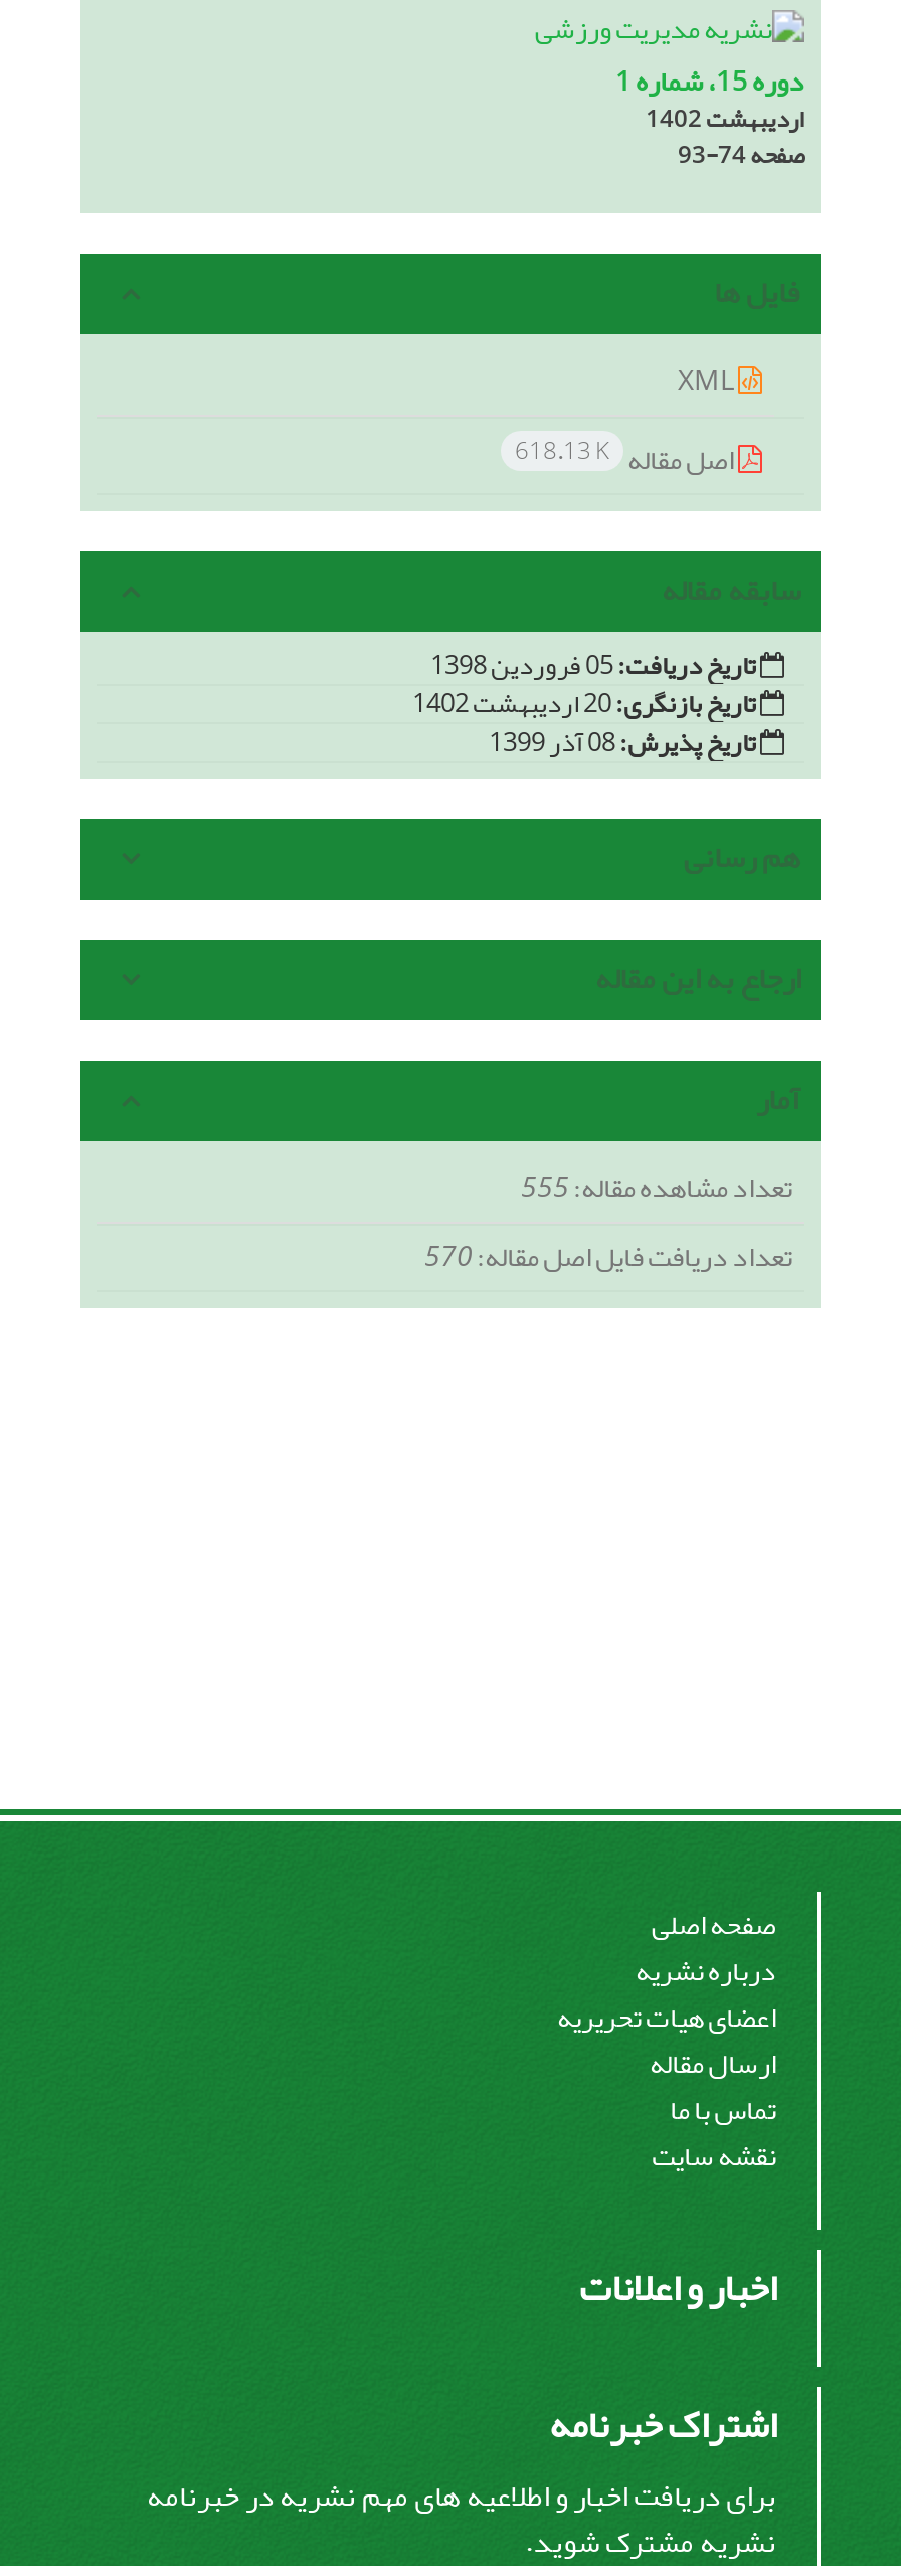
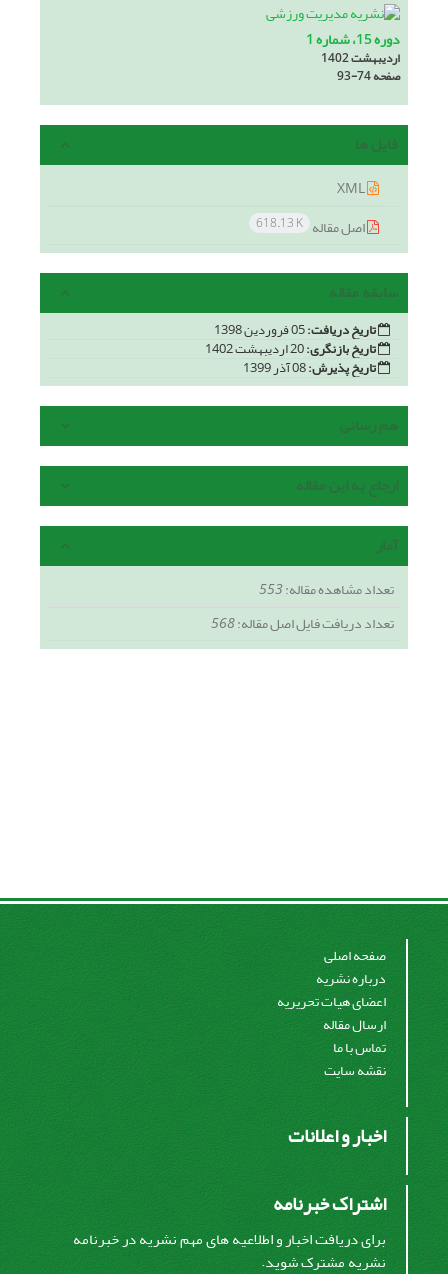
[521,1161,792,1215] تعداد مشاهده مقاله:555 -> [259,576,394,603] تعداد مشاهده مقاله:553
[424,1229,792,1284] تعداد دریافت فایل اصل مقاله:570 -> [211,610,394,637] تعداد دریافت فایل اصل مقاله:568

